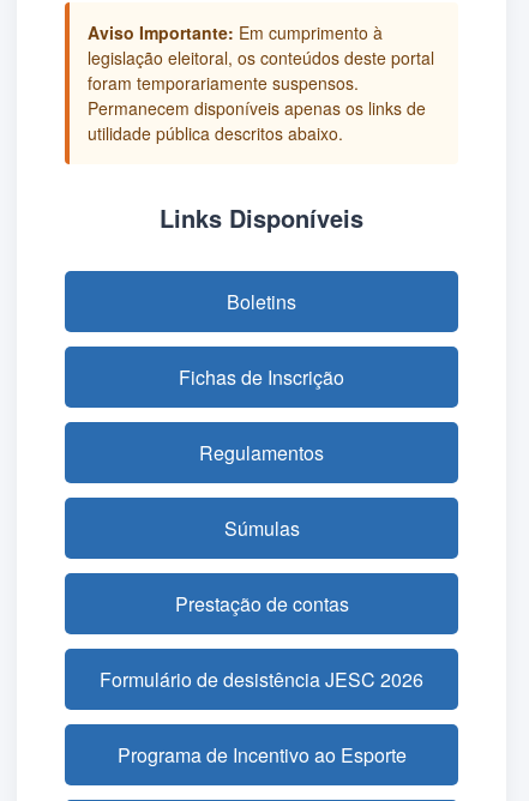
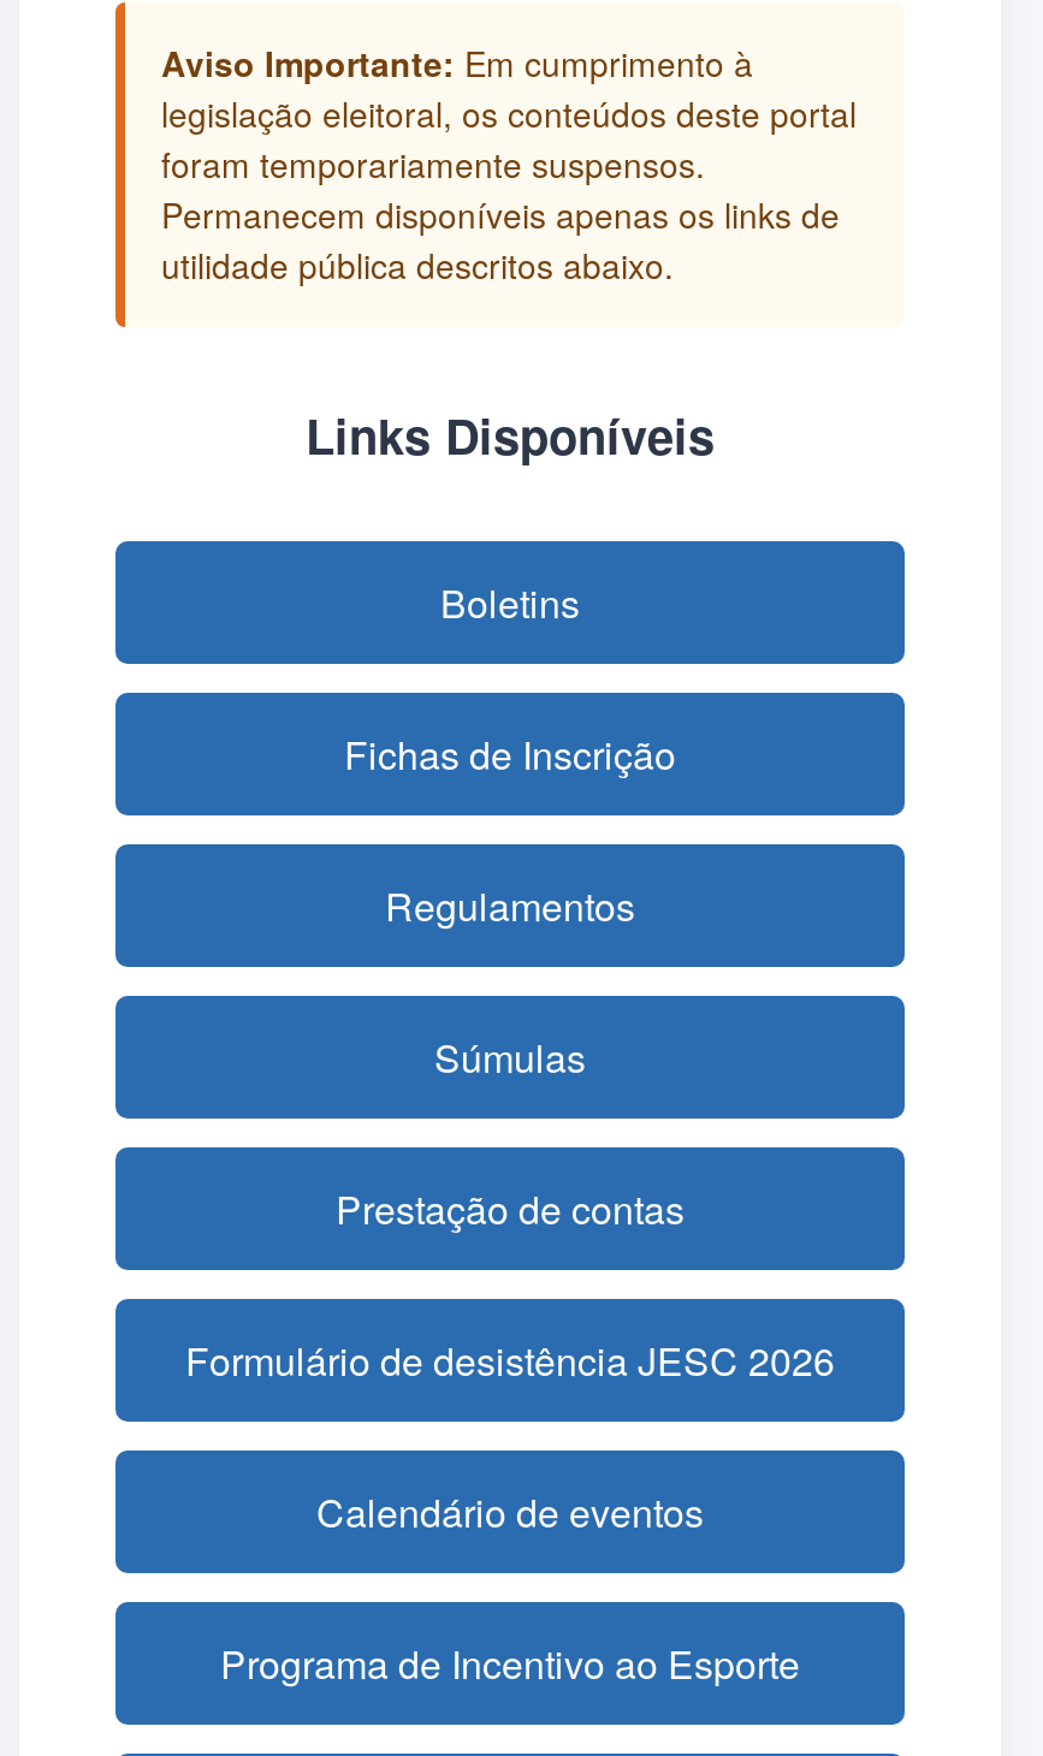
none -> [316,1484,704,1540] Calendário de eventos

